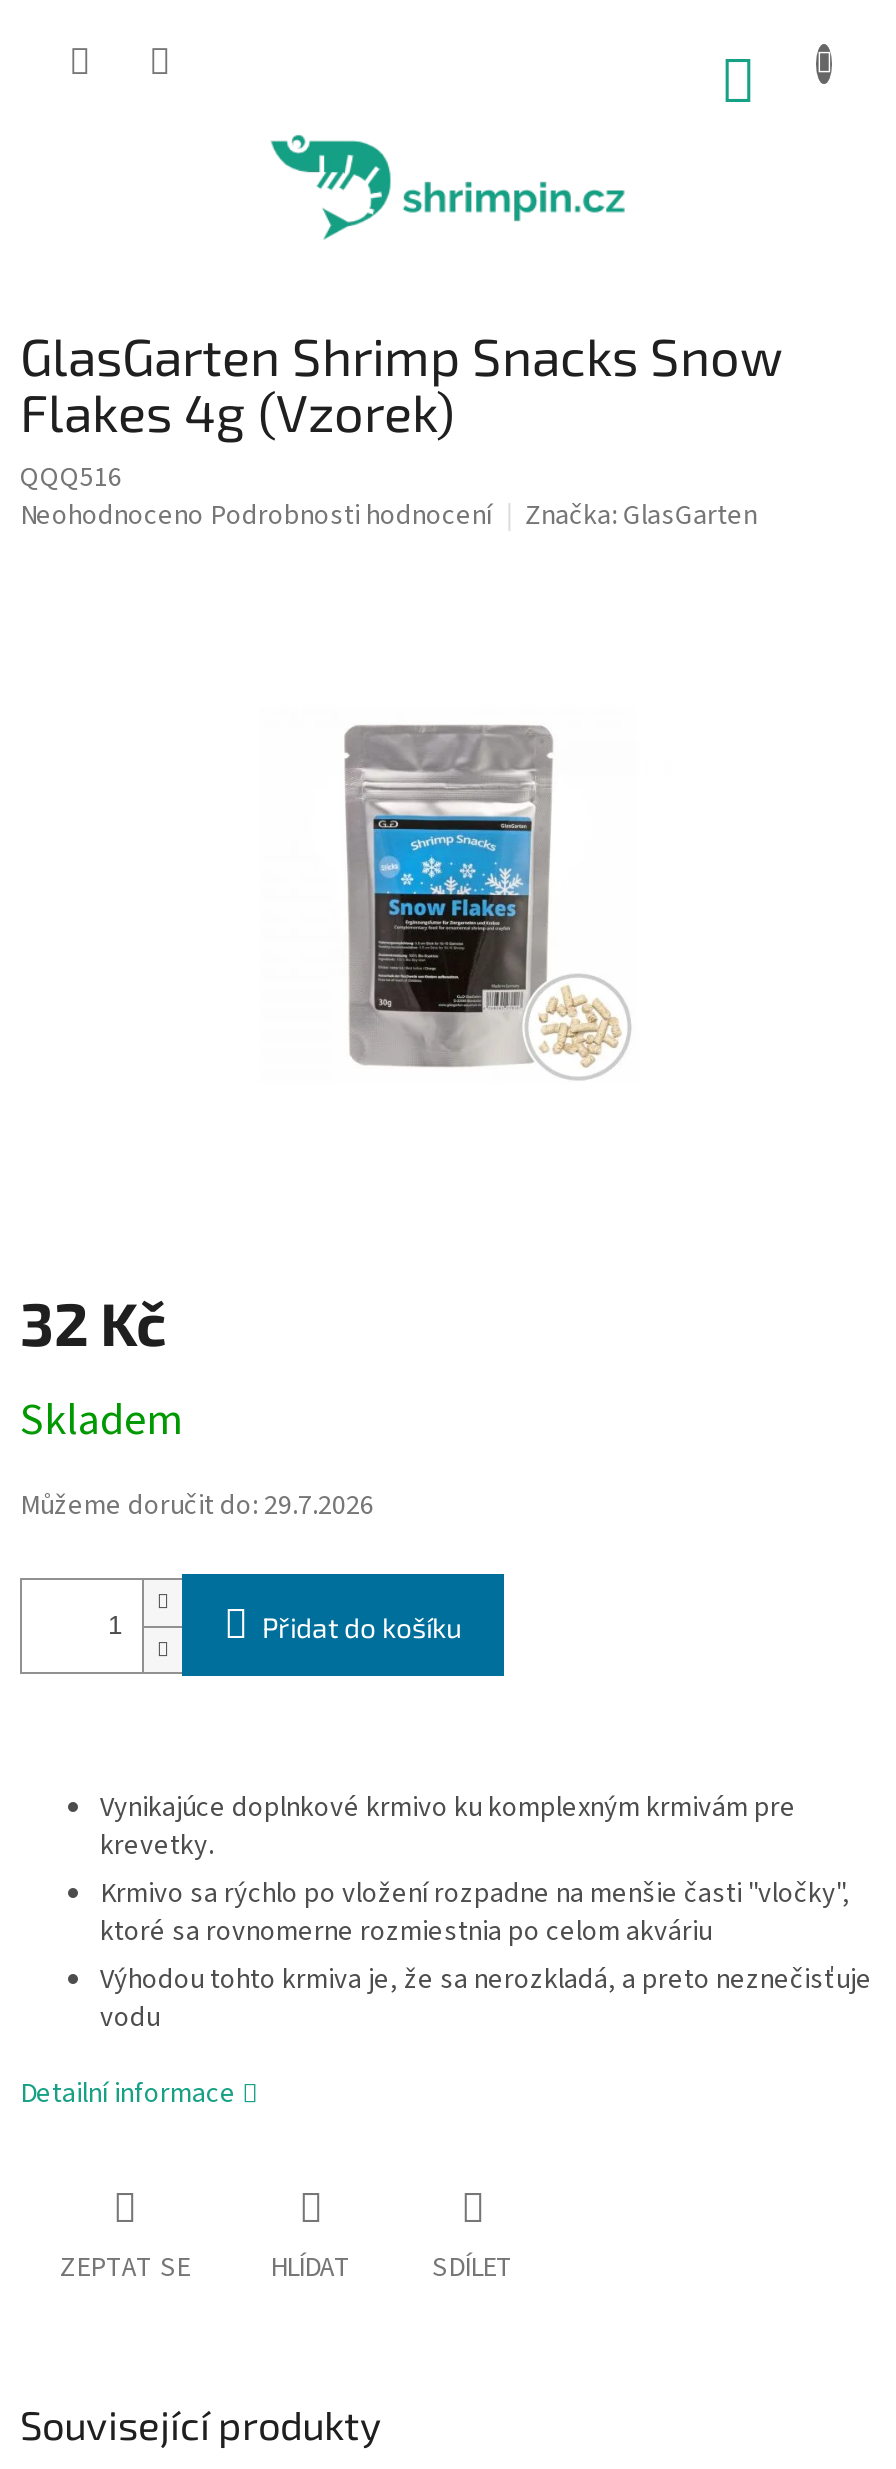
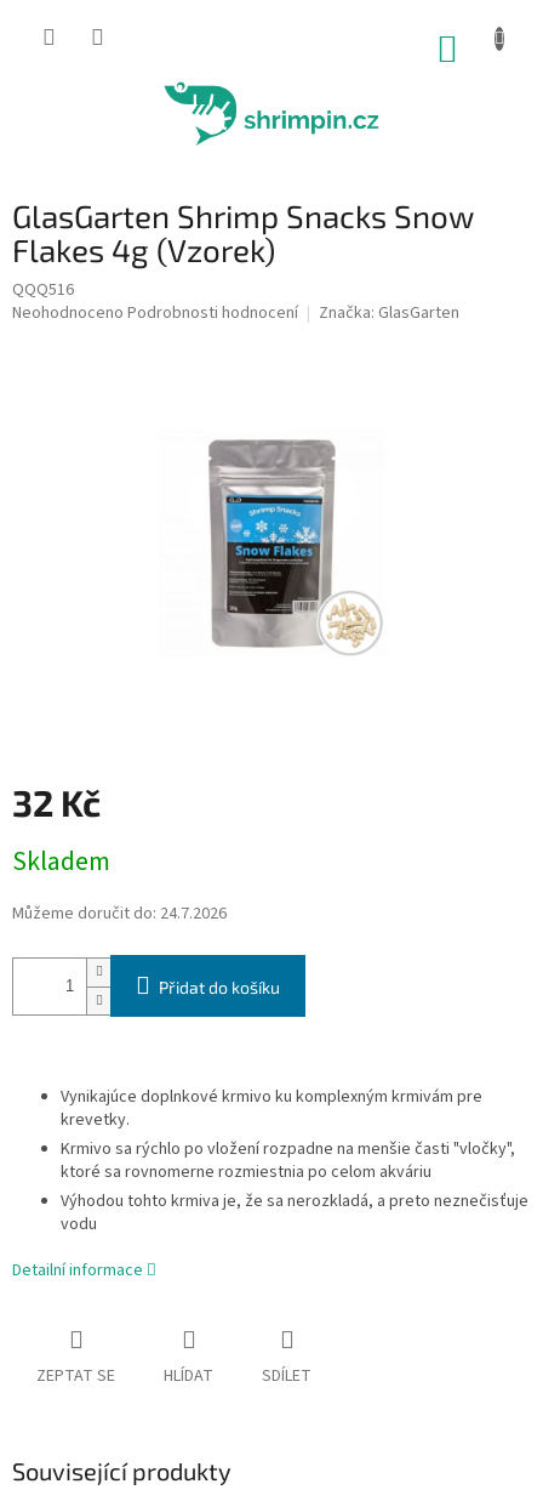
[20,1487,374,1527] Můžeme doručit do: 29.7.2026 -> [12,902,227,926] Můžeme doručit do: 24.7.2026

